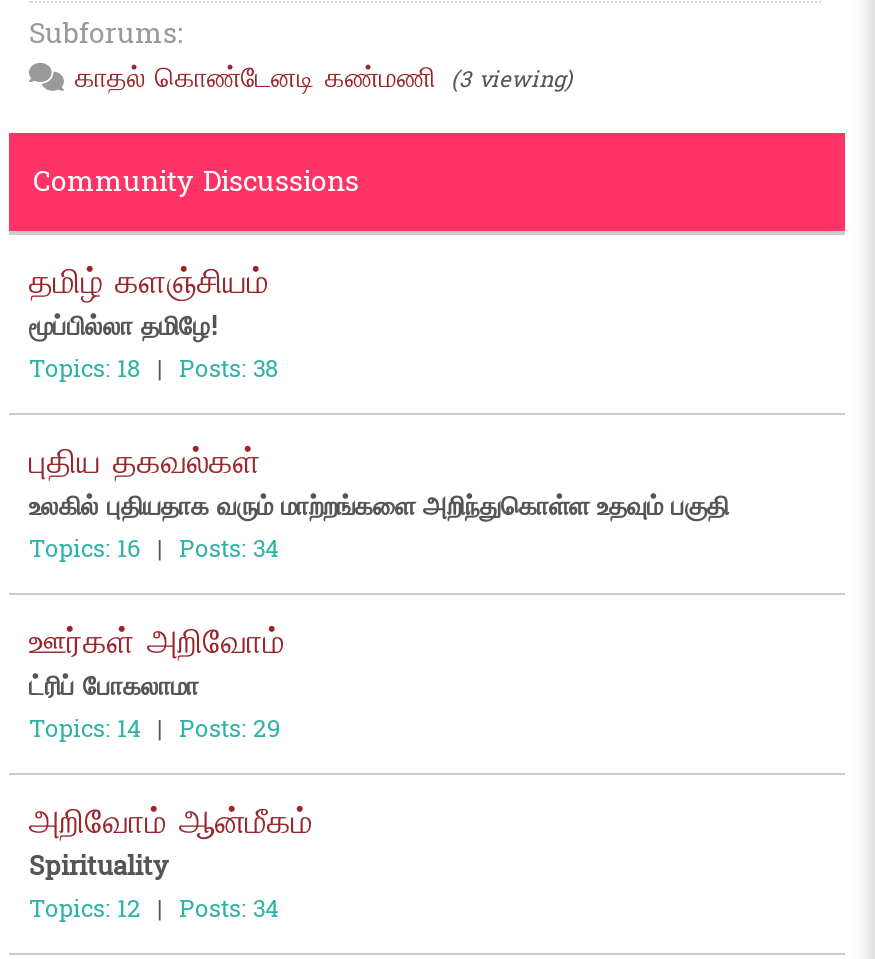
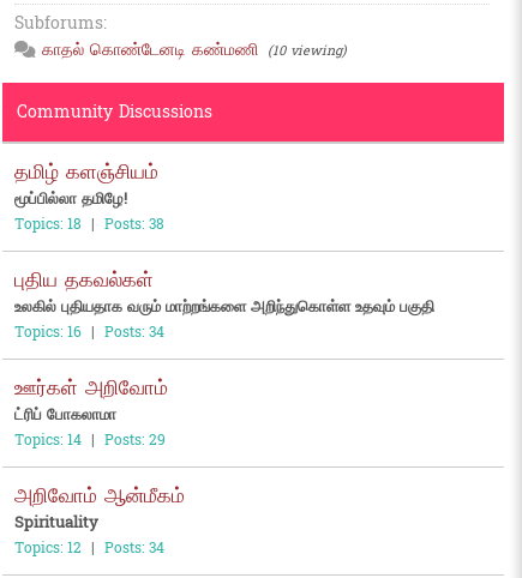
[75,53,573,103] காதல் கொண்டேனடி கண்மணி (3 viewing) -> [42,35,347,65] காதல் கொண்டேனடி கண்மணி (10 viewing)

